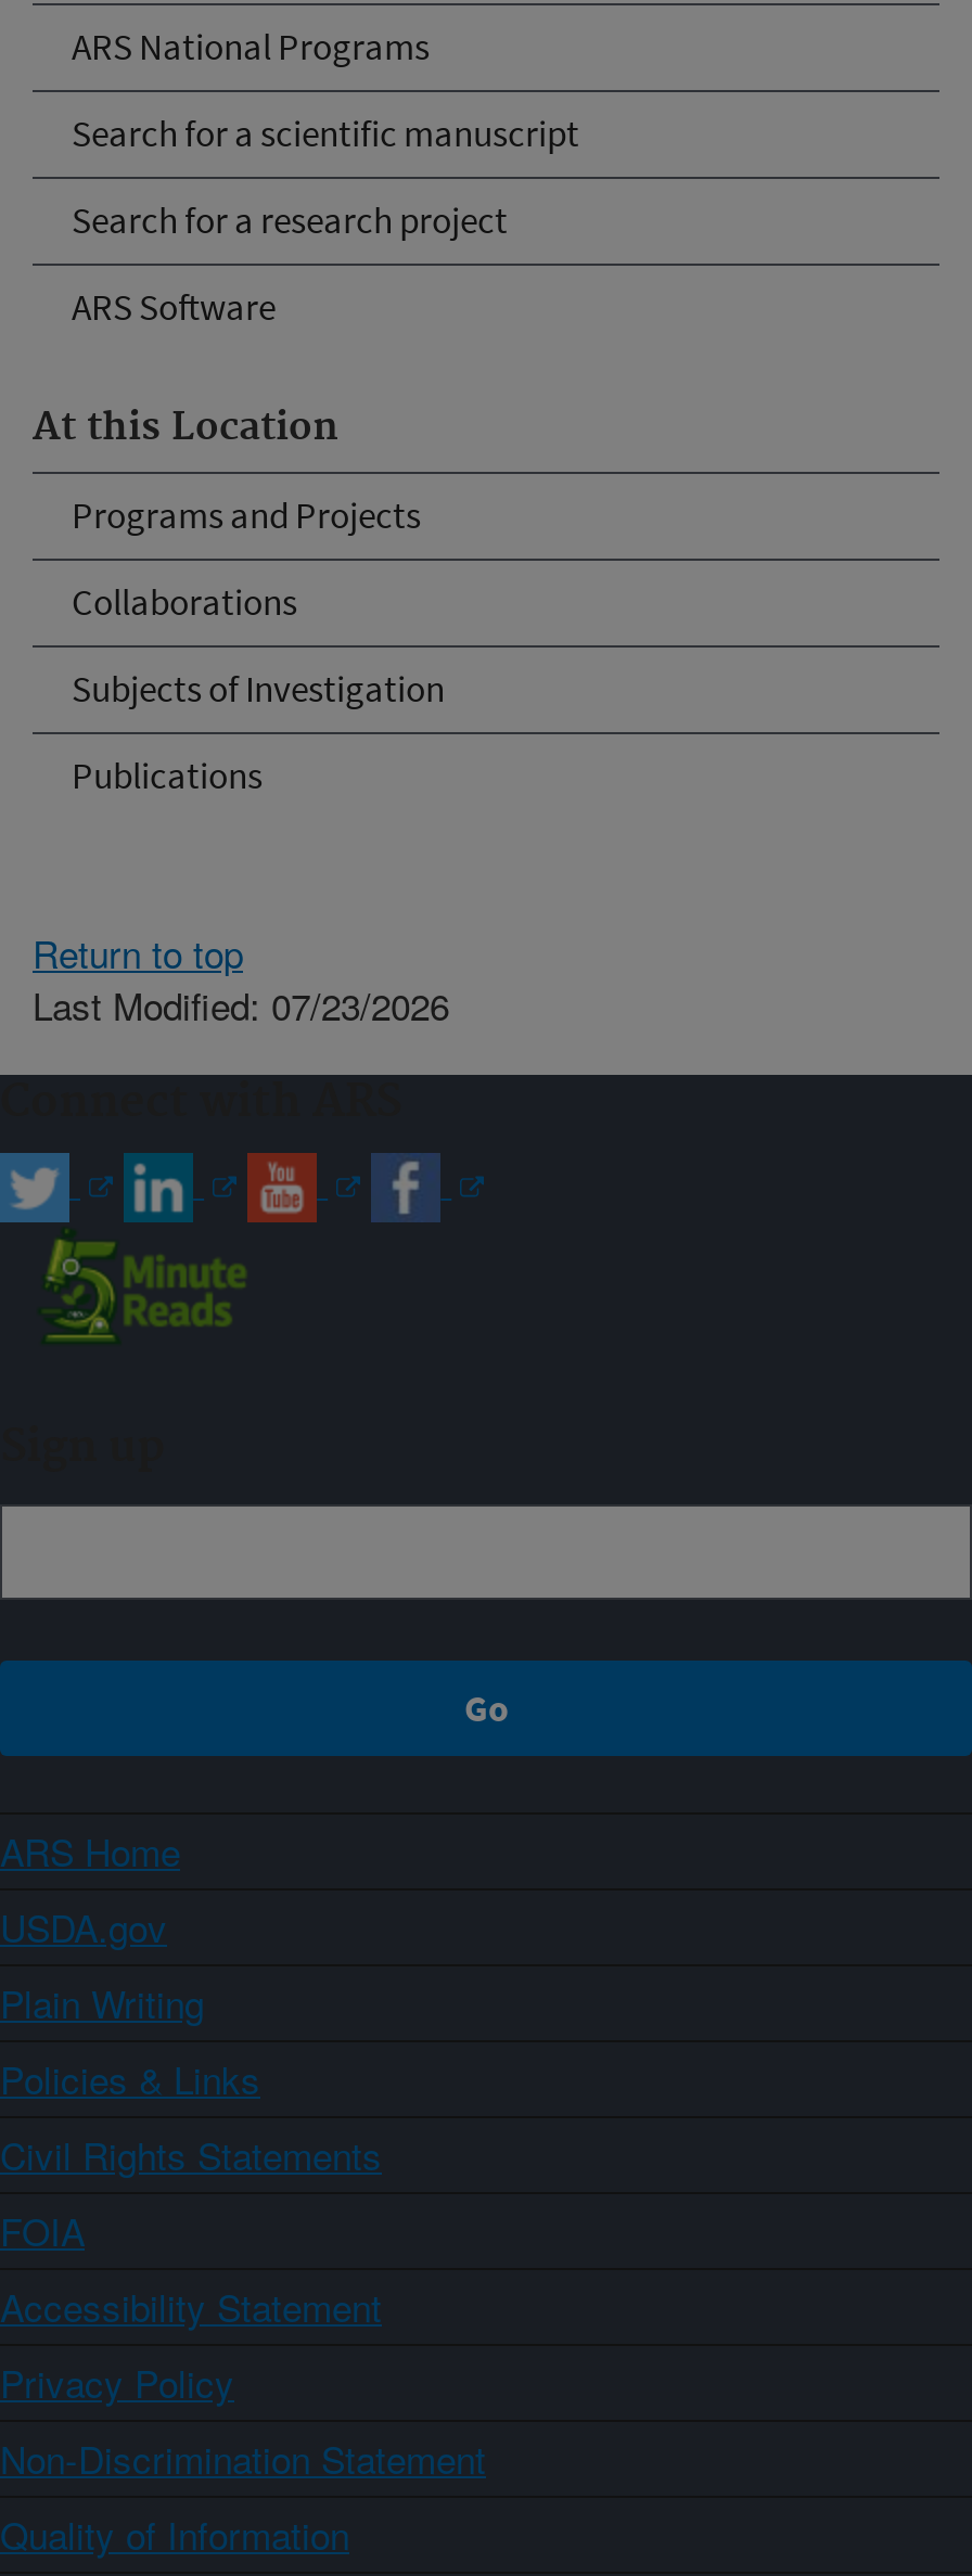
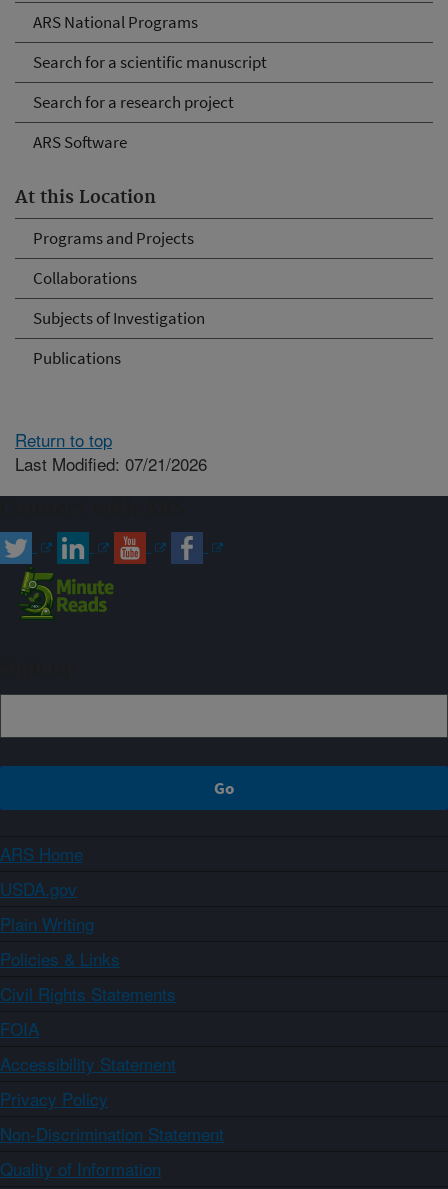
[33,976,449,1030] Last Modified: 07/23/2026 -> [15,450,207,475] Last Modified: 07/21/2026

